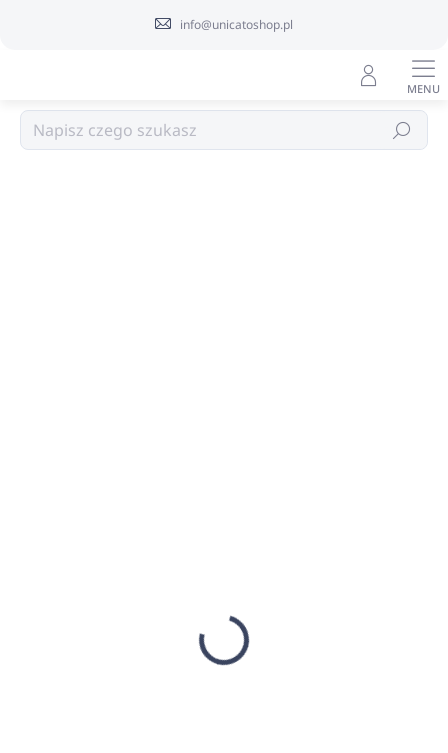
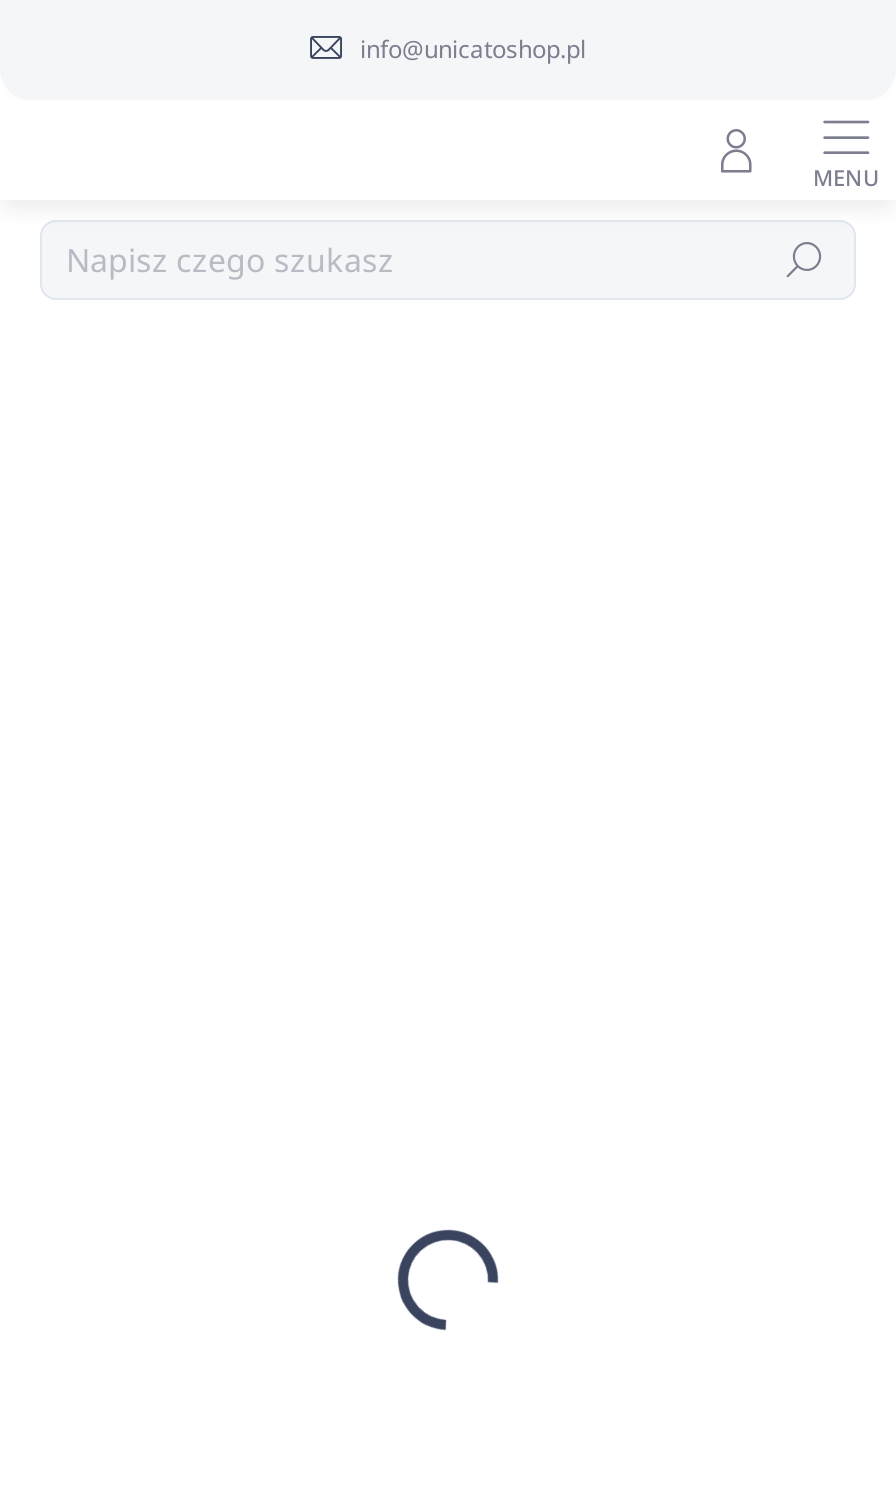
[200,614,250,667] [image] -> [398,1226,500,1332] [image]

